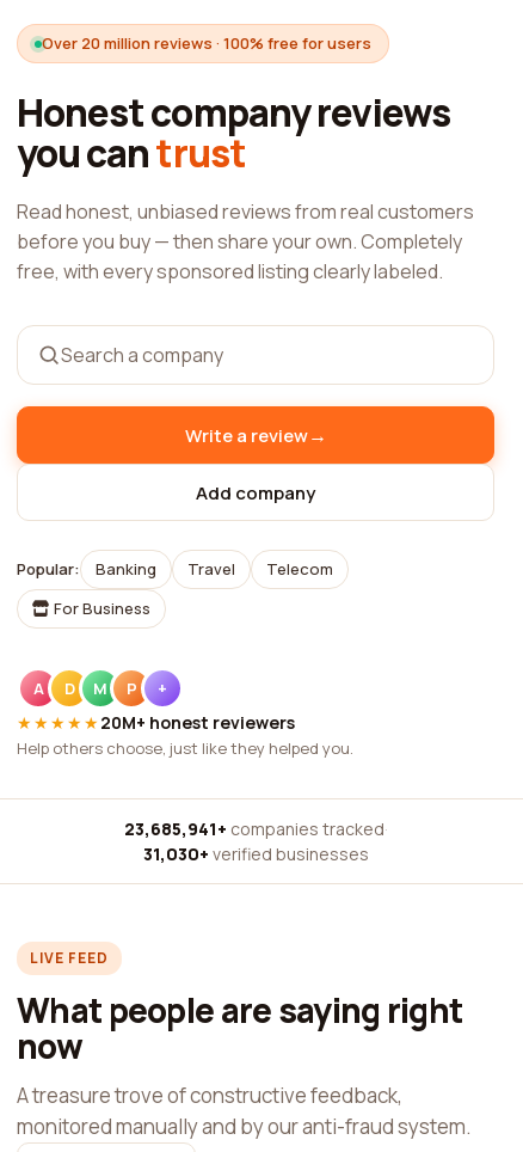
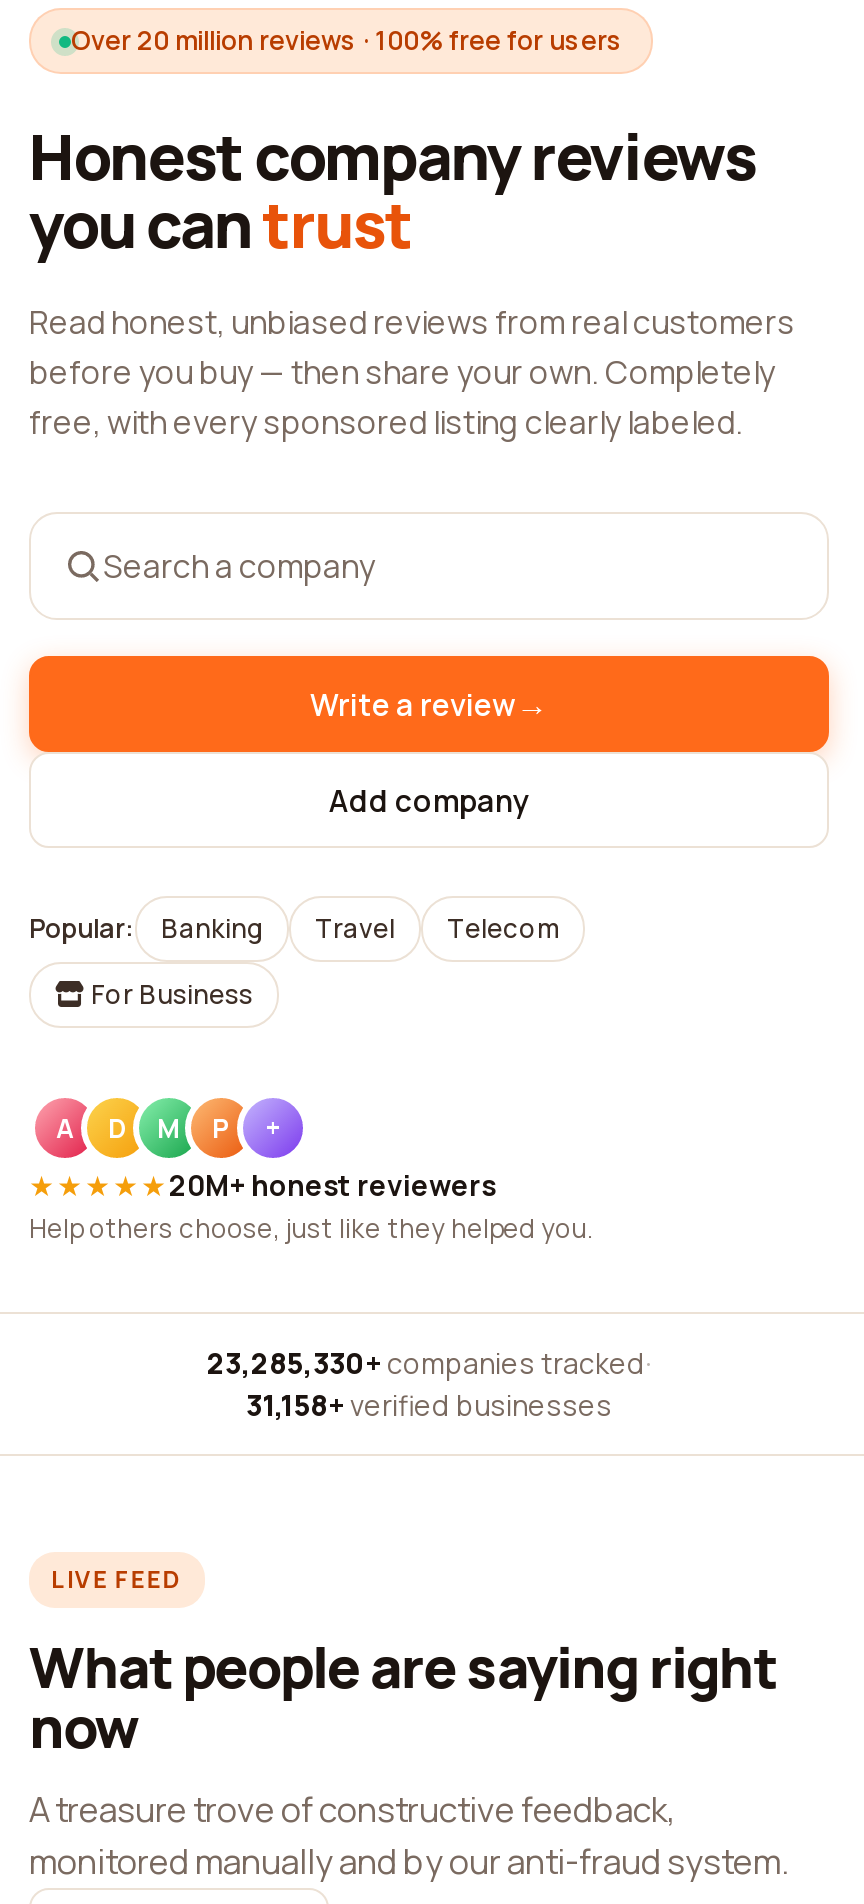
[124,817,387,840] 23,685,941+ companies tracked · -> [207,1344,651,1382] 23,285,330+ companies tracked ·
[143,842,368,865] 31,030+ verified businesses -> [246,1386,612,1424] 31,158+ verified businesses

